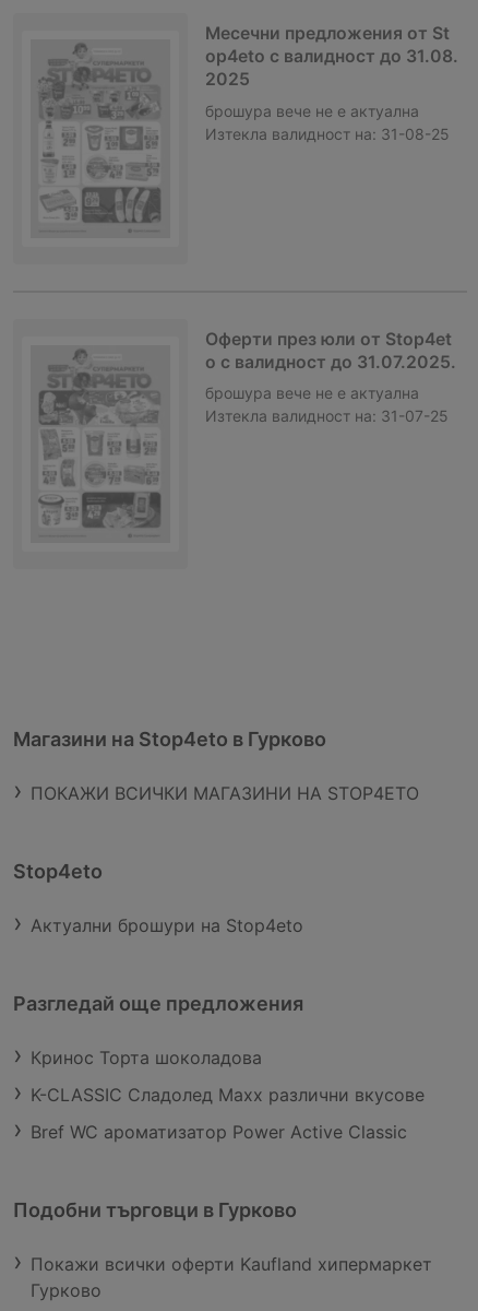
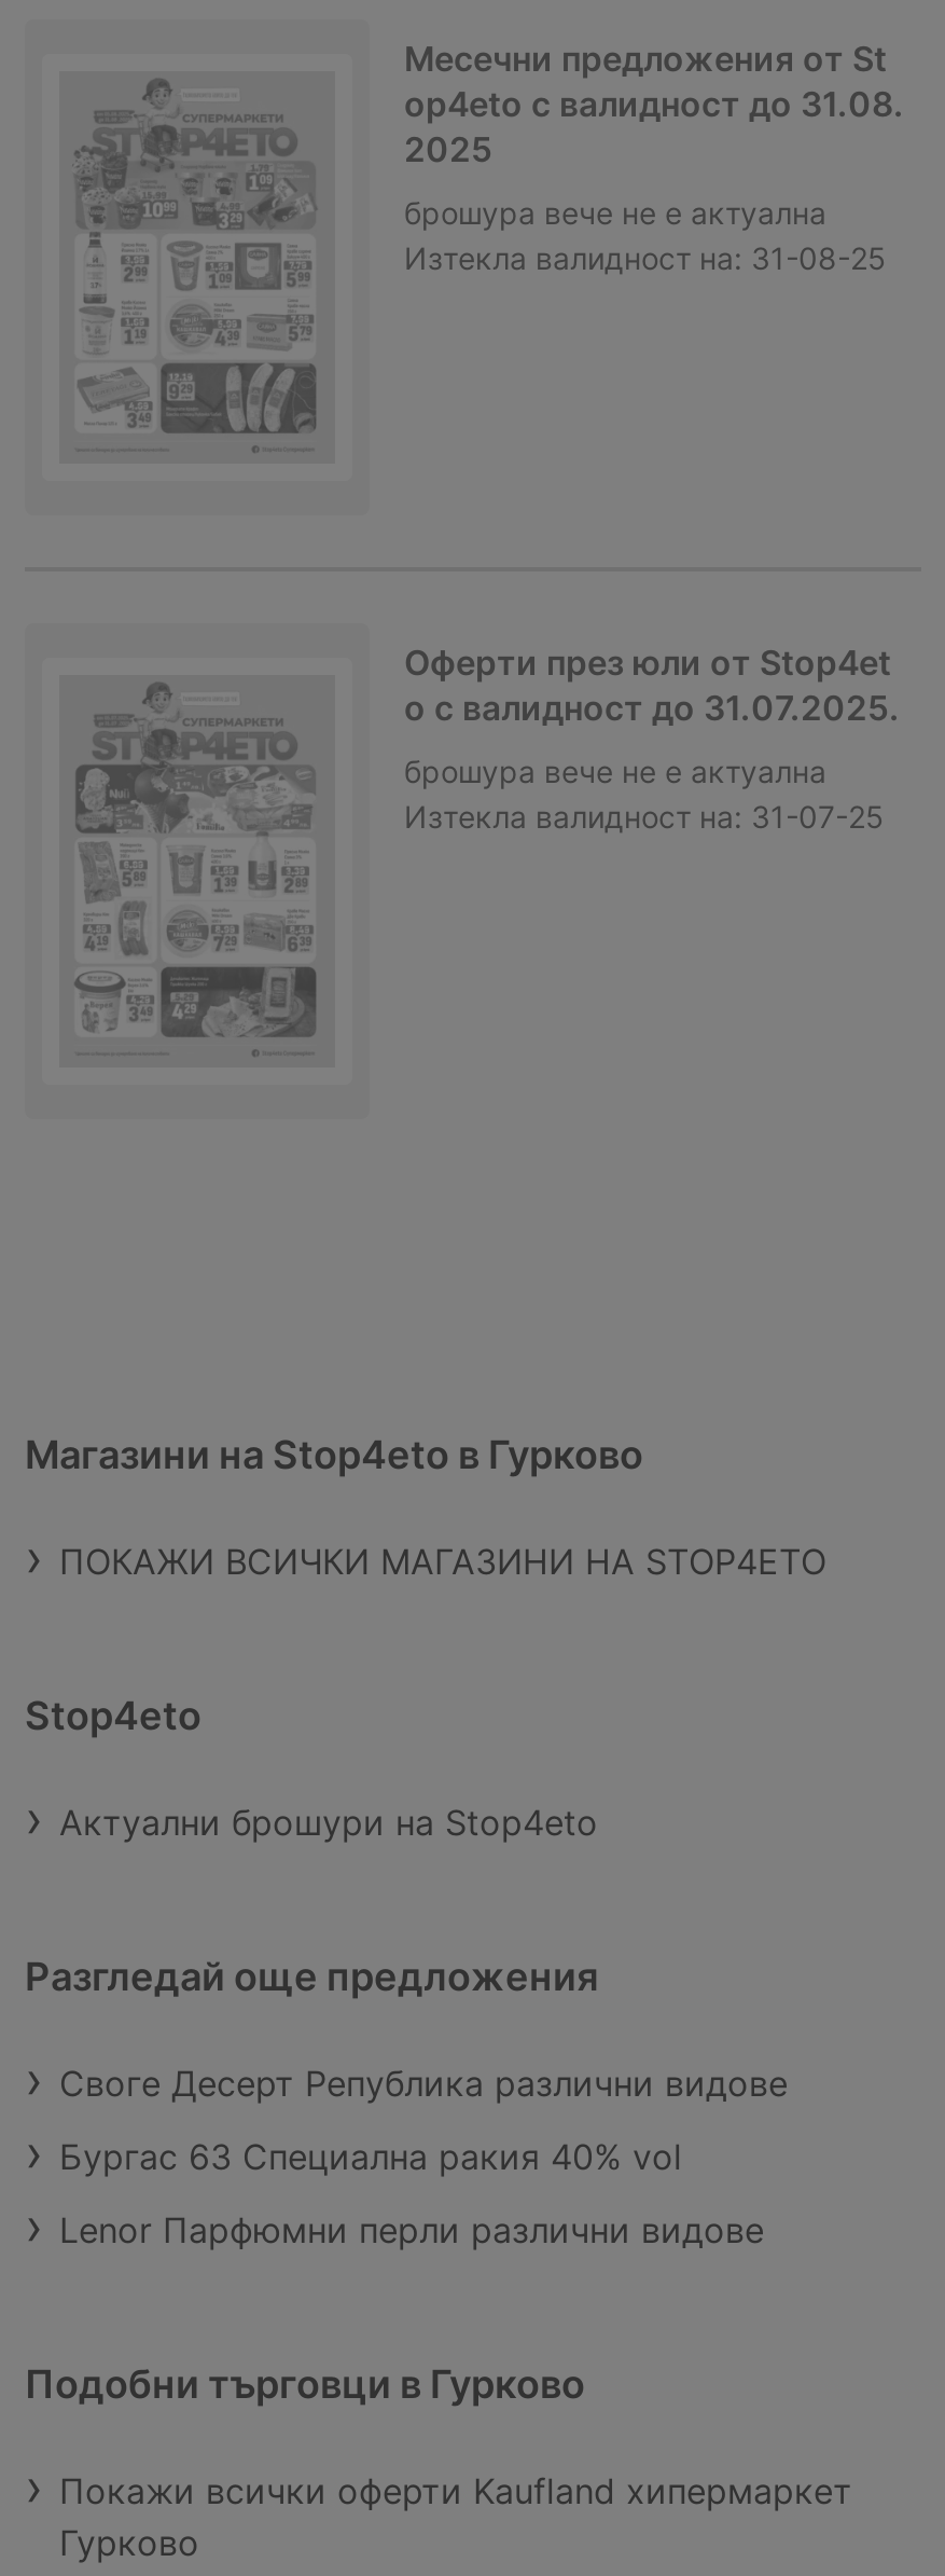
[31,1047,262,1069] Кринос Торта шоколадова -> [59,2062,788,2105] Своге Десерт Република различни видове
[31,1084,425,1106] K-CLASSIC Сладолед Maxx различни вкусове -> [59,2135,682,2178] Бургас 63 Специална ракия 40% vol
[31,1121,407,1143] Bref WC ароматизатор Power Active Classic -> [59,2209,764,2252] Lenor Парфюмни перли различни видове

